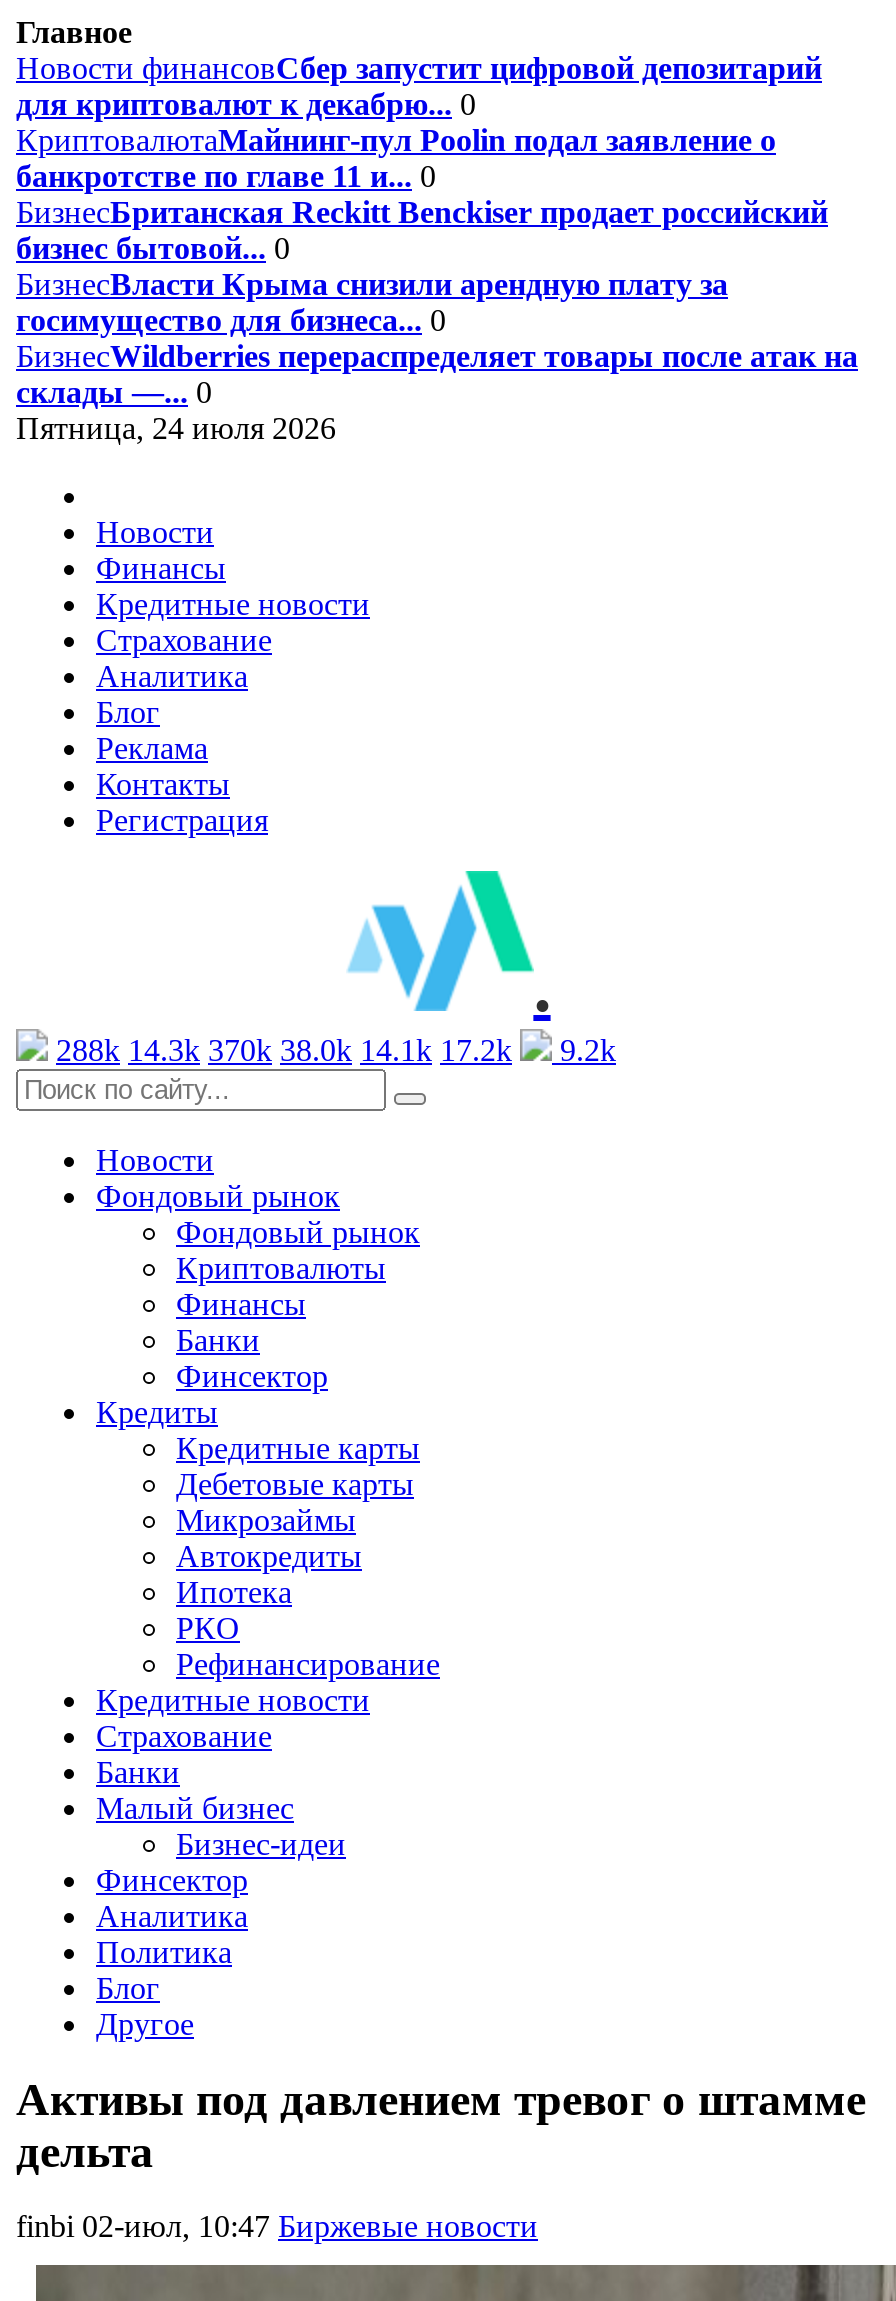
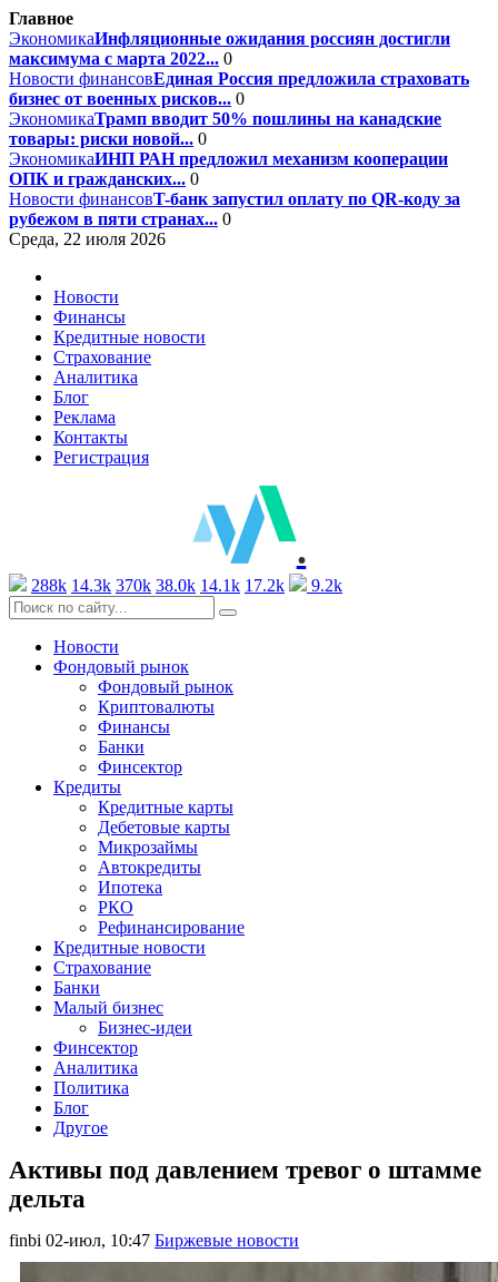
[16,51,858,445] Новости финансовСбер запустит цифровой депозитарий | для криптовалют к декабрю... 0 | КриптовалютаМайнинг-пул Poolin подал заявление о | банкротстве по главе 11 и... 0 | БизнесБританская Reckitt Benckiser продает российский | бизнес бытовой... 0 | БизнесВласти Крыма снизили арендную плату за | госимущество для бизнеса... 0 | БизнесWildberries перераспределяет товары после атак на | склады —... 0 | Пятница, 24 июля 2026 -> [9,29,469,248] ЭкономикаИнфляционные ожидания россиян достигли | максимума с марта 2022... 0 | Новости финансовЕдиная Россия предложила страховать | бизнес от военных рисков... 0 | ЭкономикаТрамп вводит 50% пошлины на канадские | товары: риски новой... 0 | ЭкономикаИНП РАН предложил механизм кооперации | ОПК и гражданских... 0 | Новости финансовT-банк запустил оплату по QR-коду за | рубежом в пяти странах... 0 | Среда, 22 июля 2026

